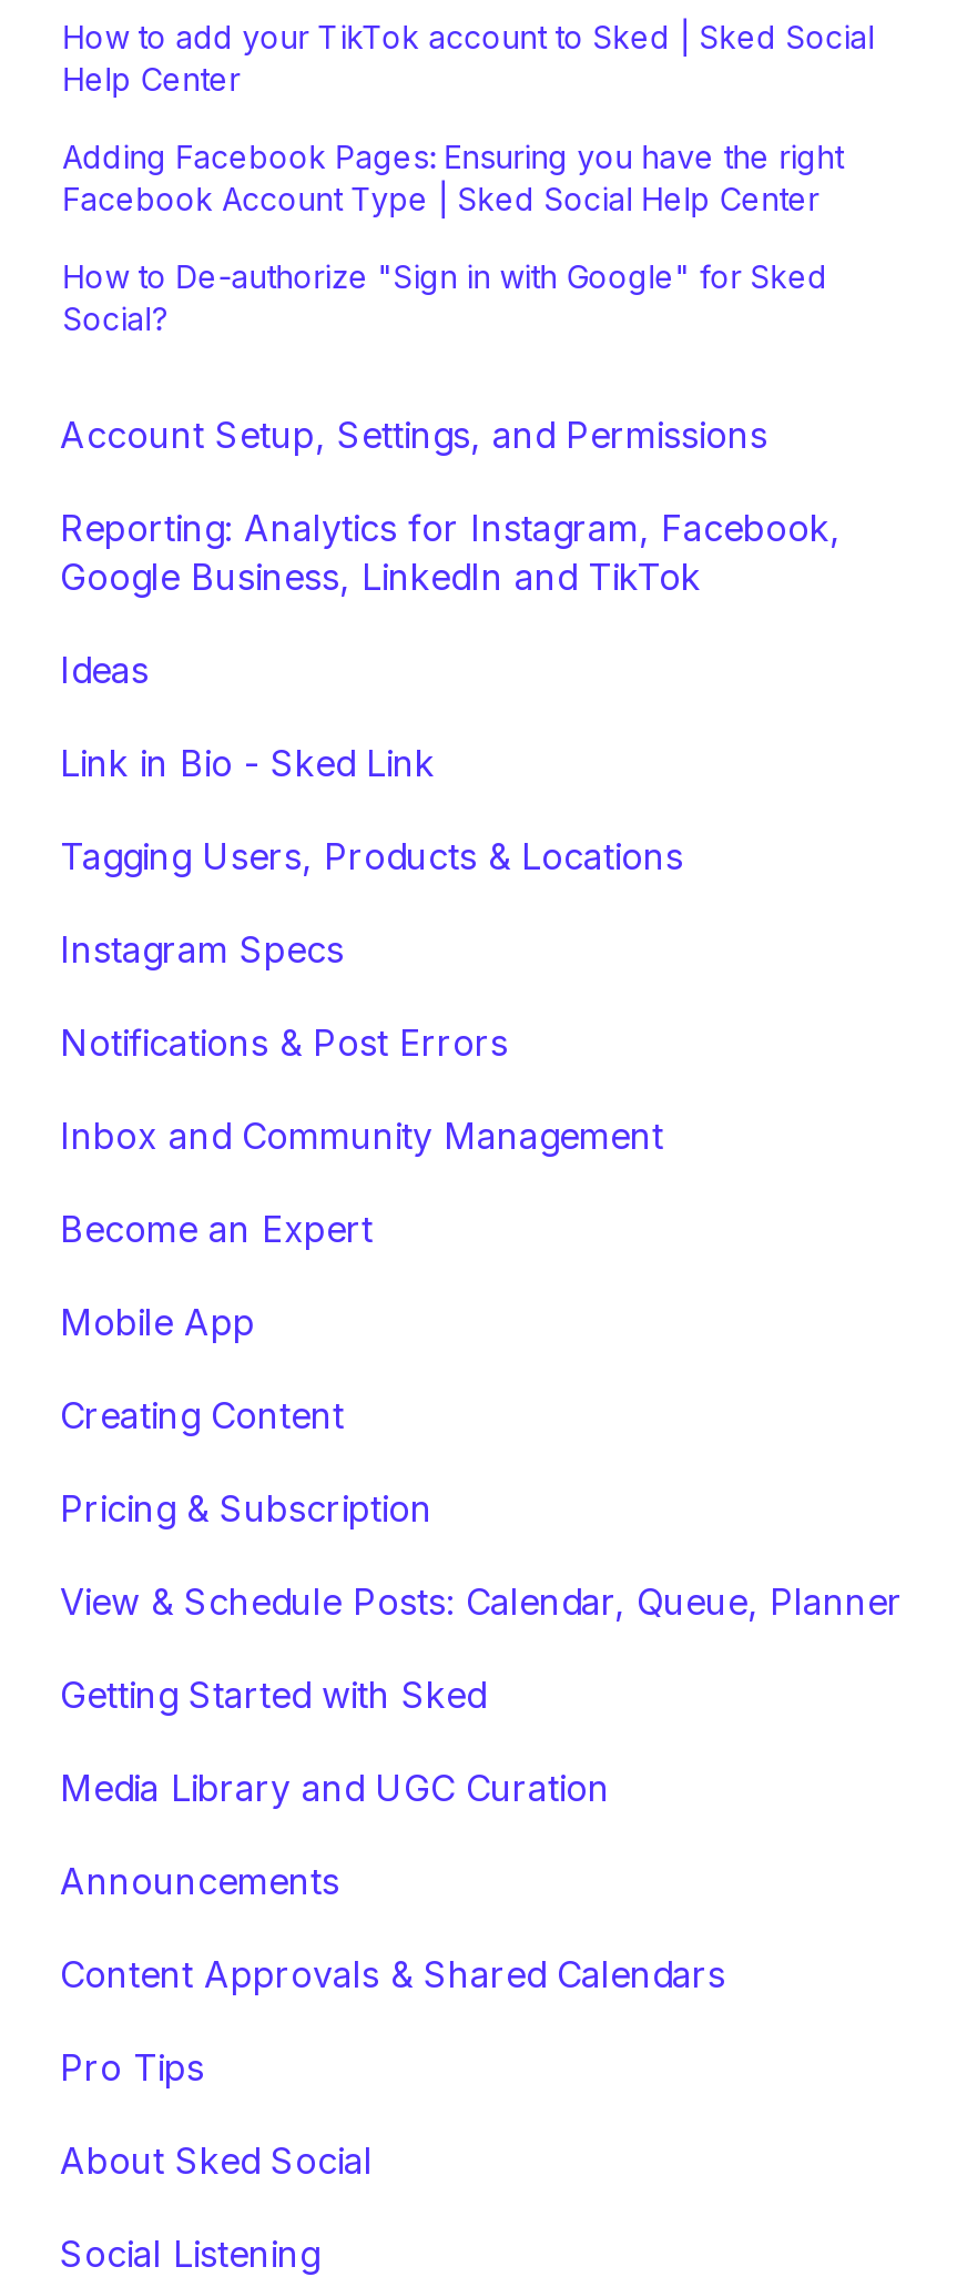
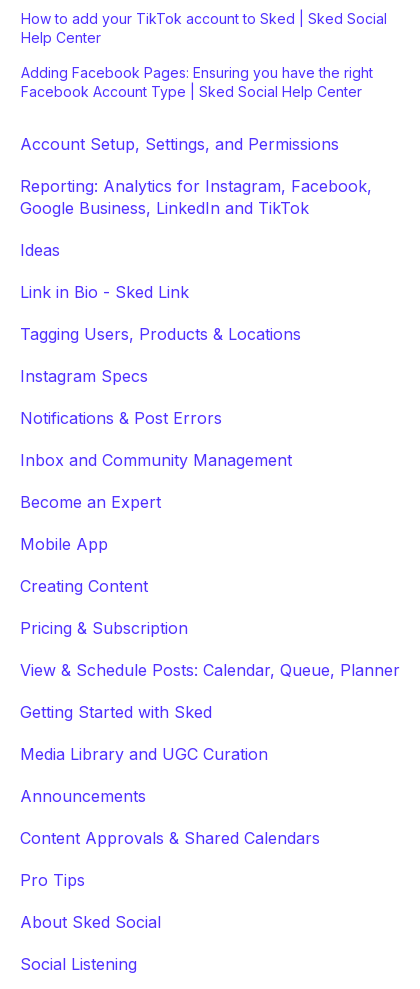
[63,256,828,336] How to De-authorize "Sign in with Google" for Sked | Social? -> none

